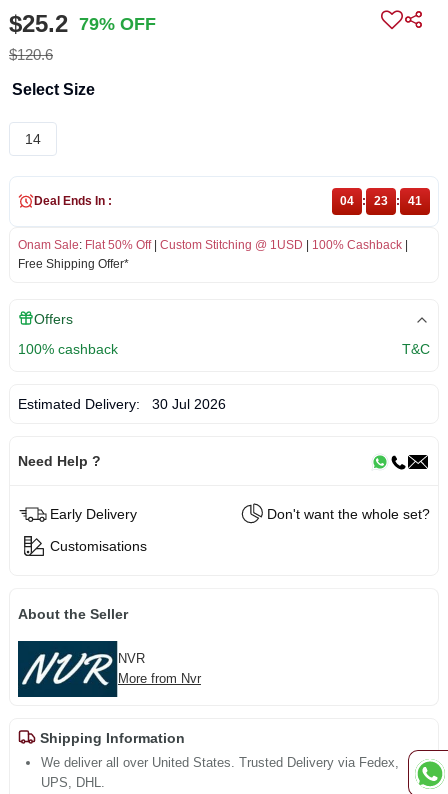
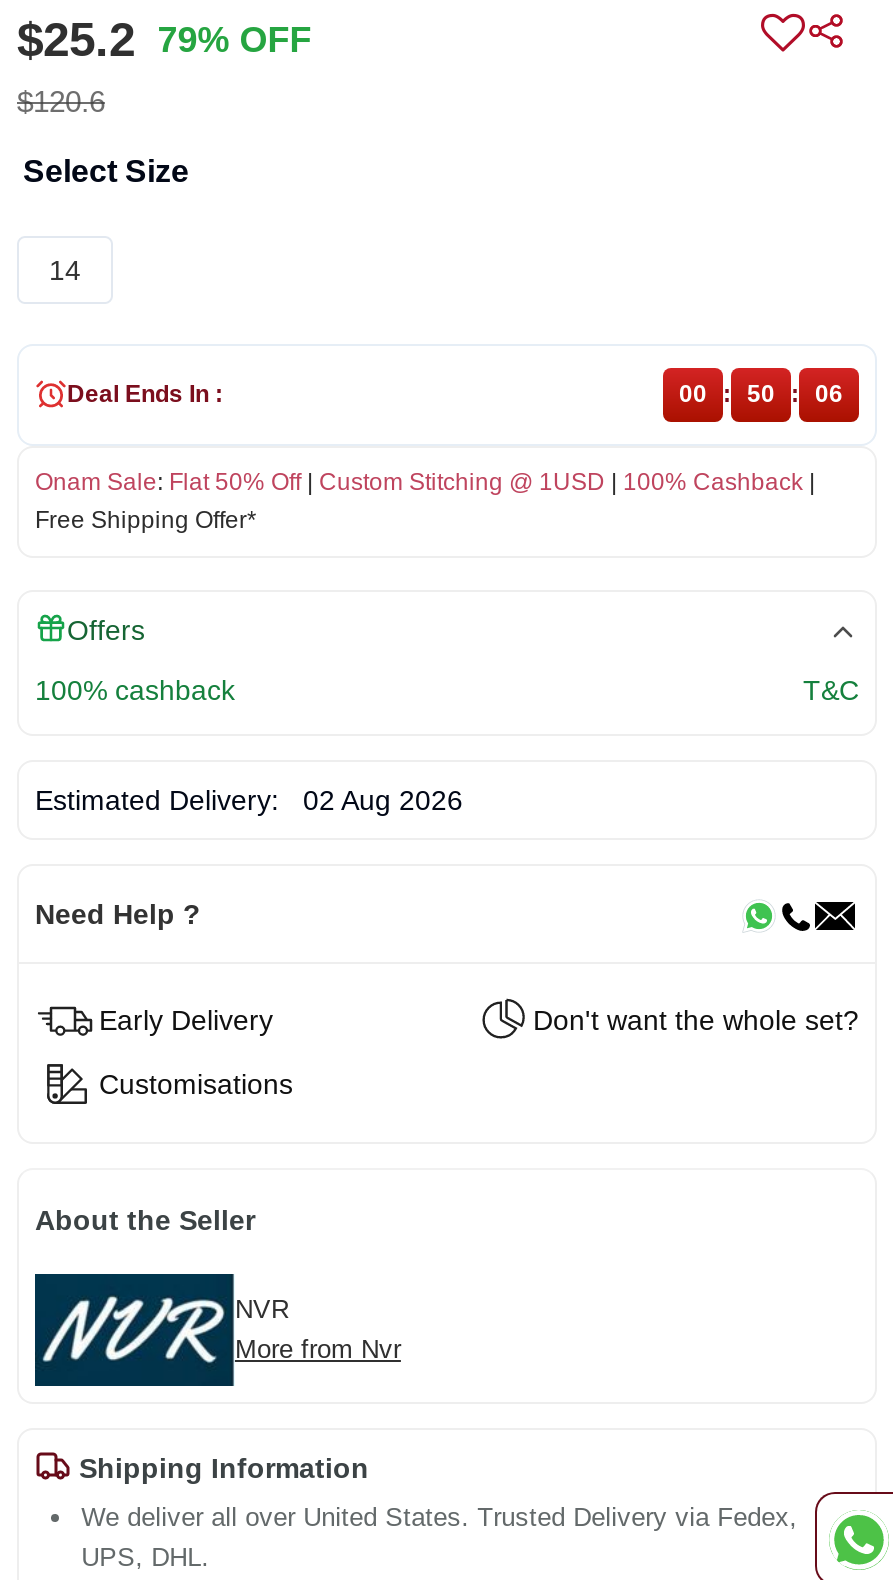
[340,194,422,208] 04 : 23 : 41 -> [679,380,843,408] 00 : 50 : 06
[18,396,226,412] Estimated Delivery: 30 Jul 2026 -> [35,784,463,816] Estimated Delivery: 02 Aug 2026

